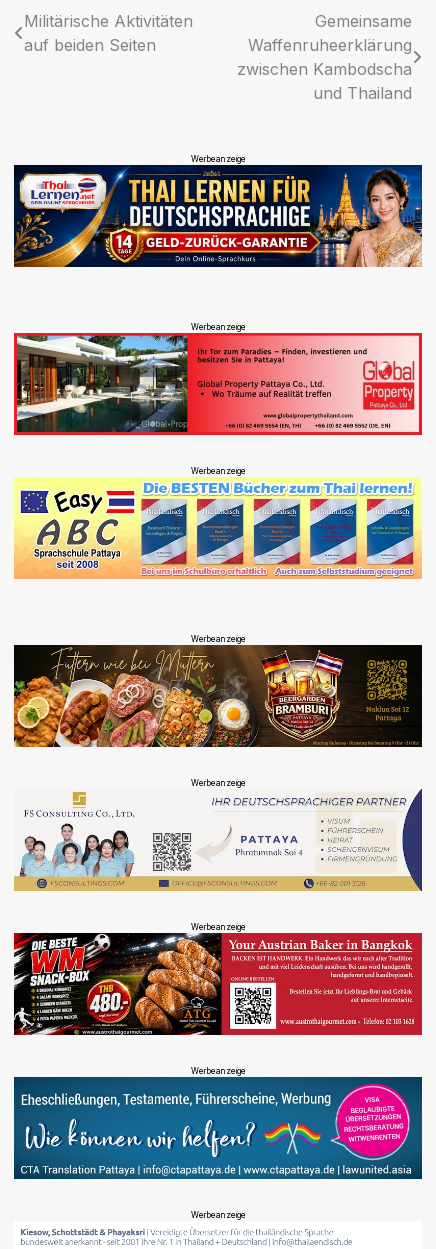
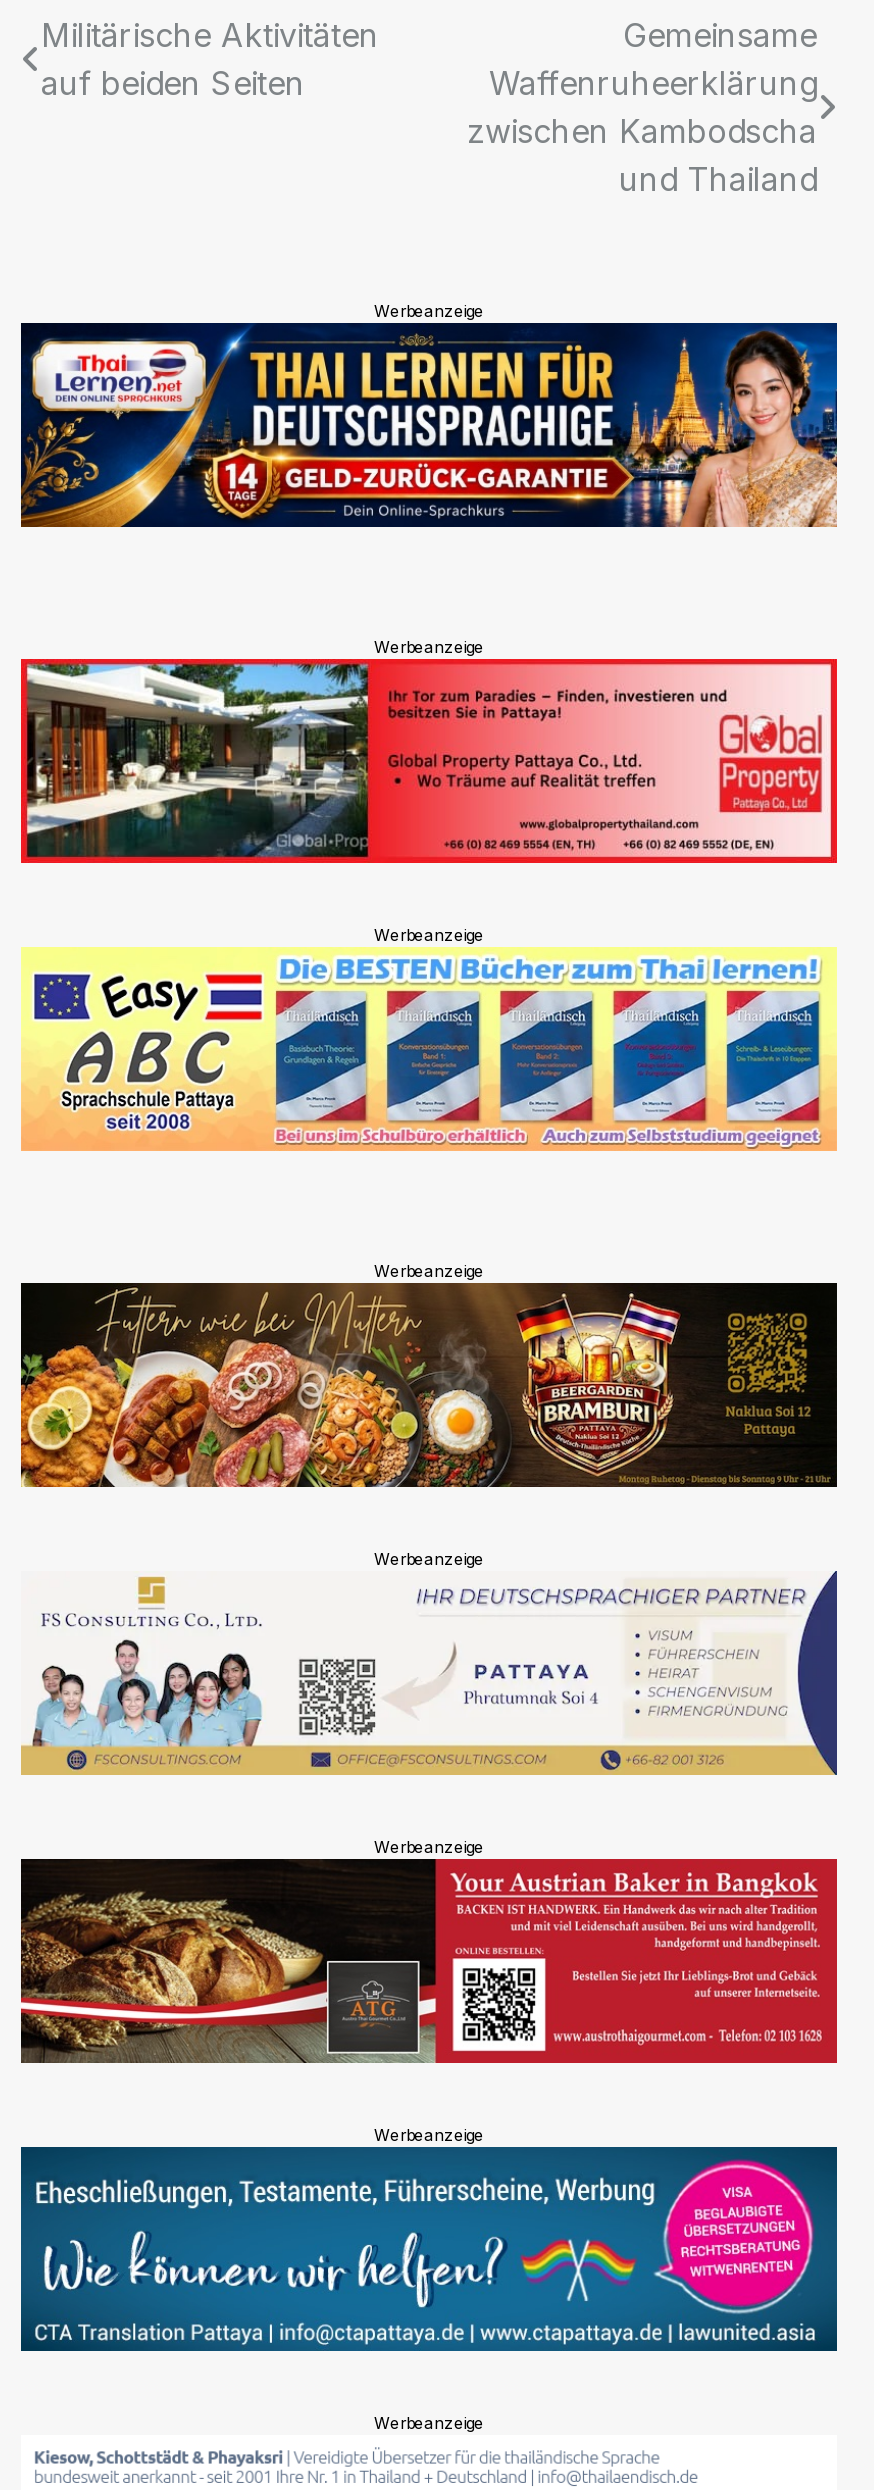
[13,932,223,1036] [image] -> [19,1857,437,2065] [image]

